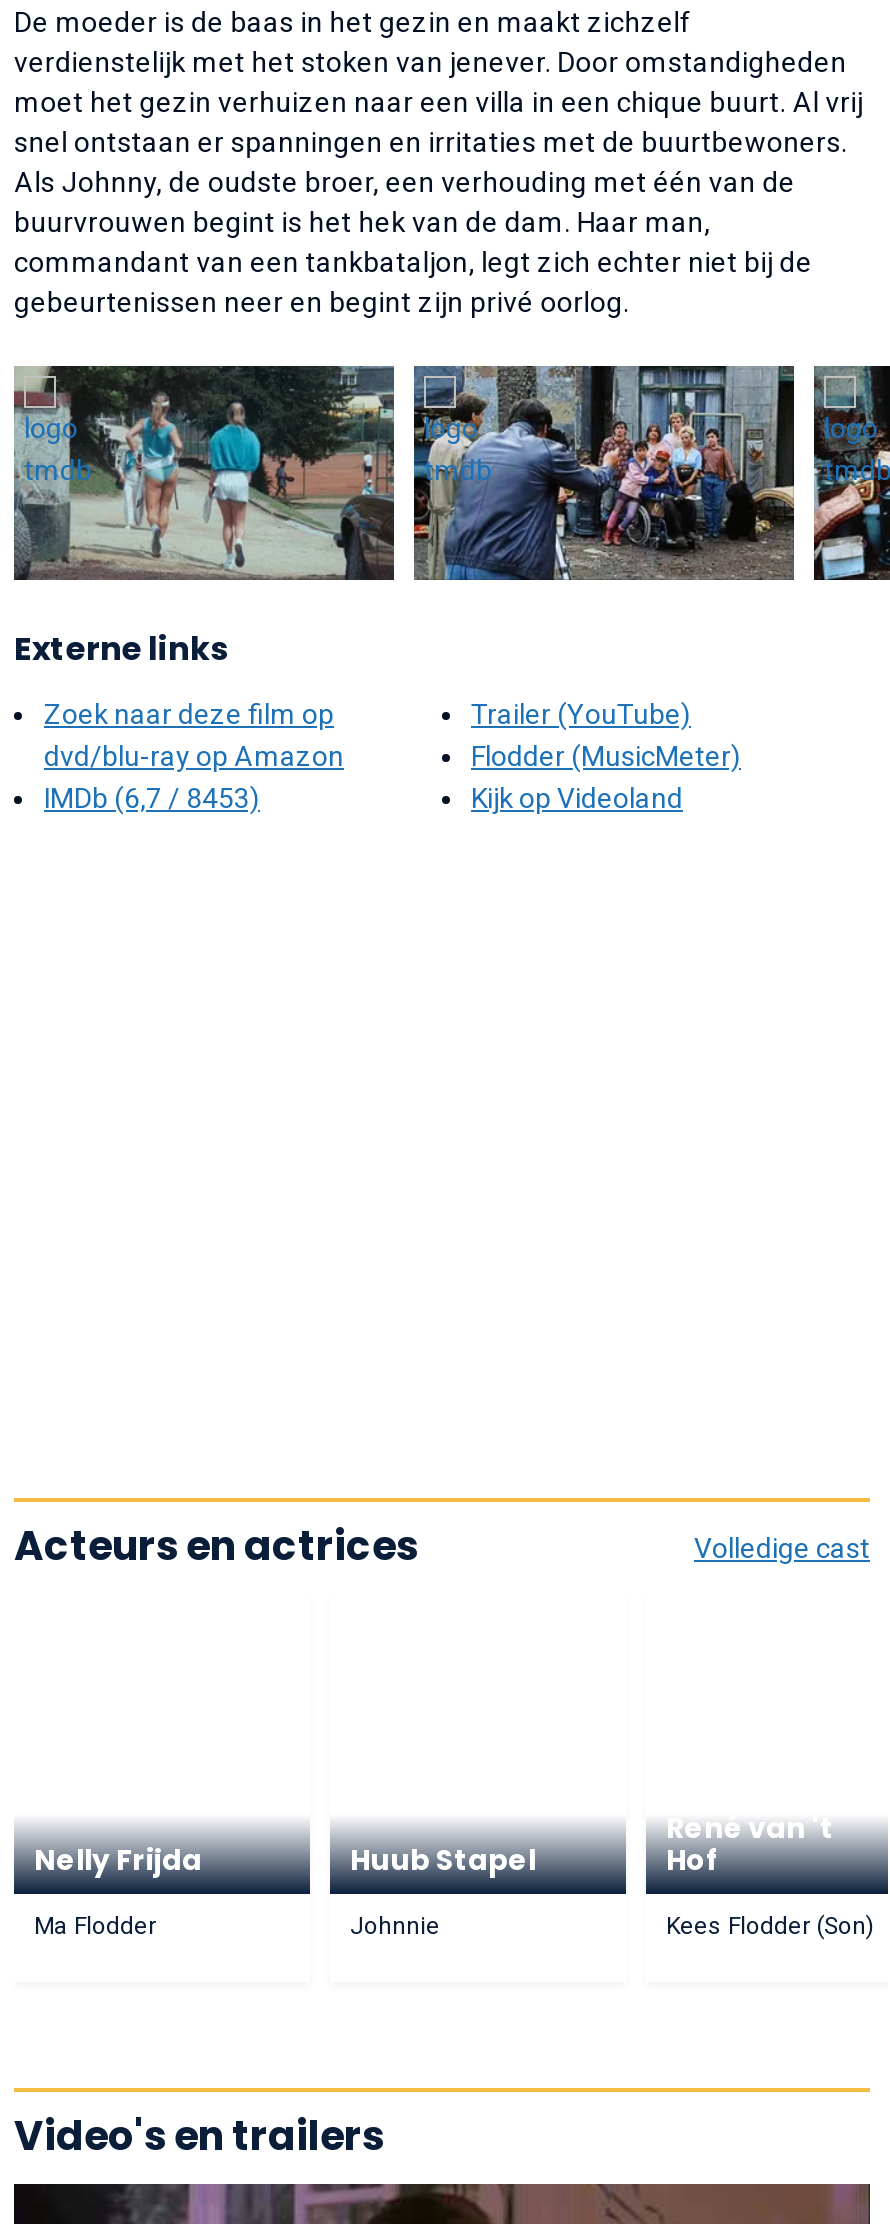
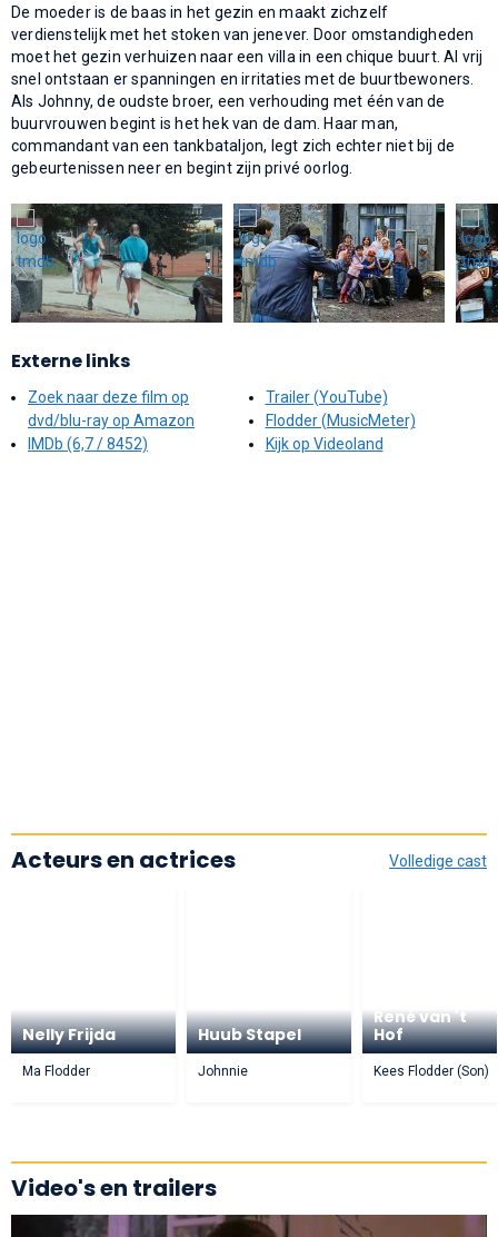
[44,782,260,814] IMDb (6,7 / 8453) -> [28,435,148,453] IMDb (6,7 / 8452)

